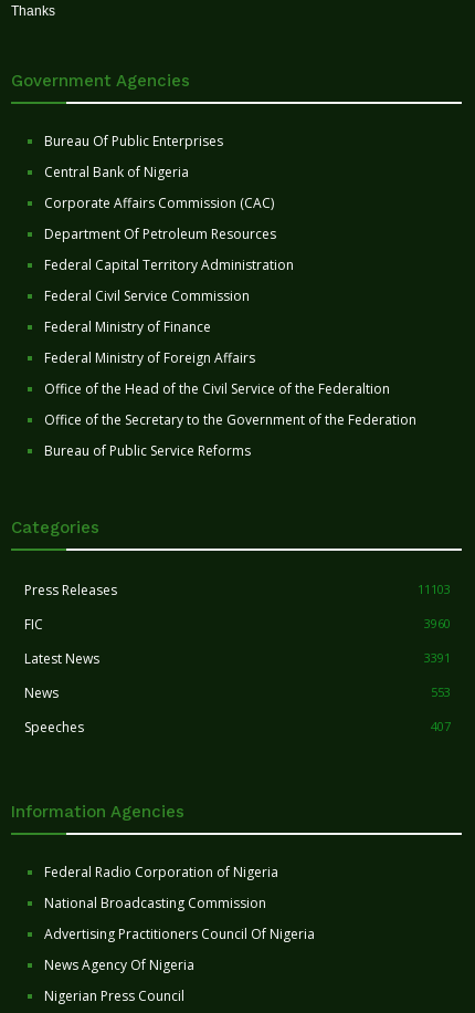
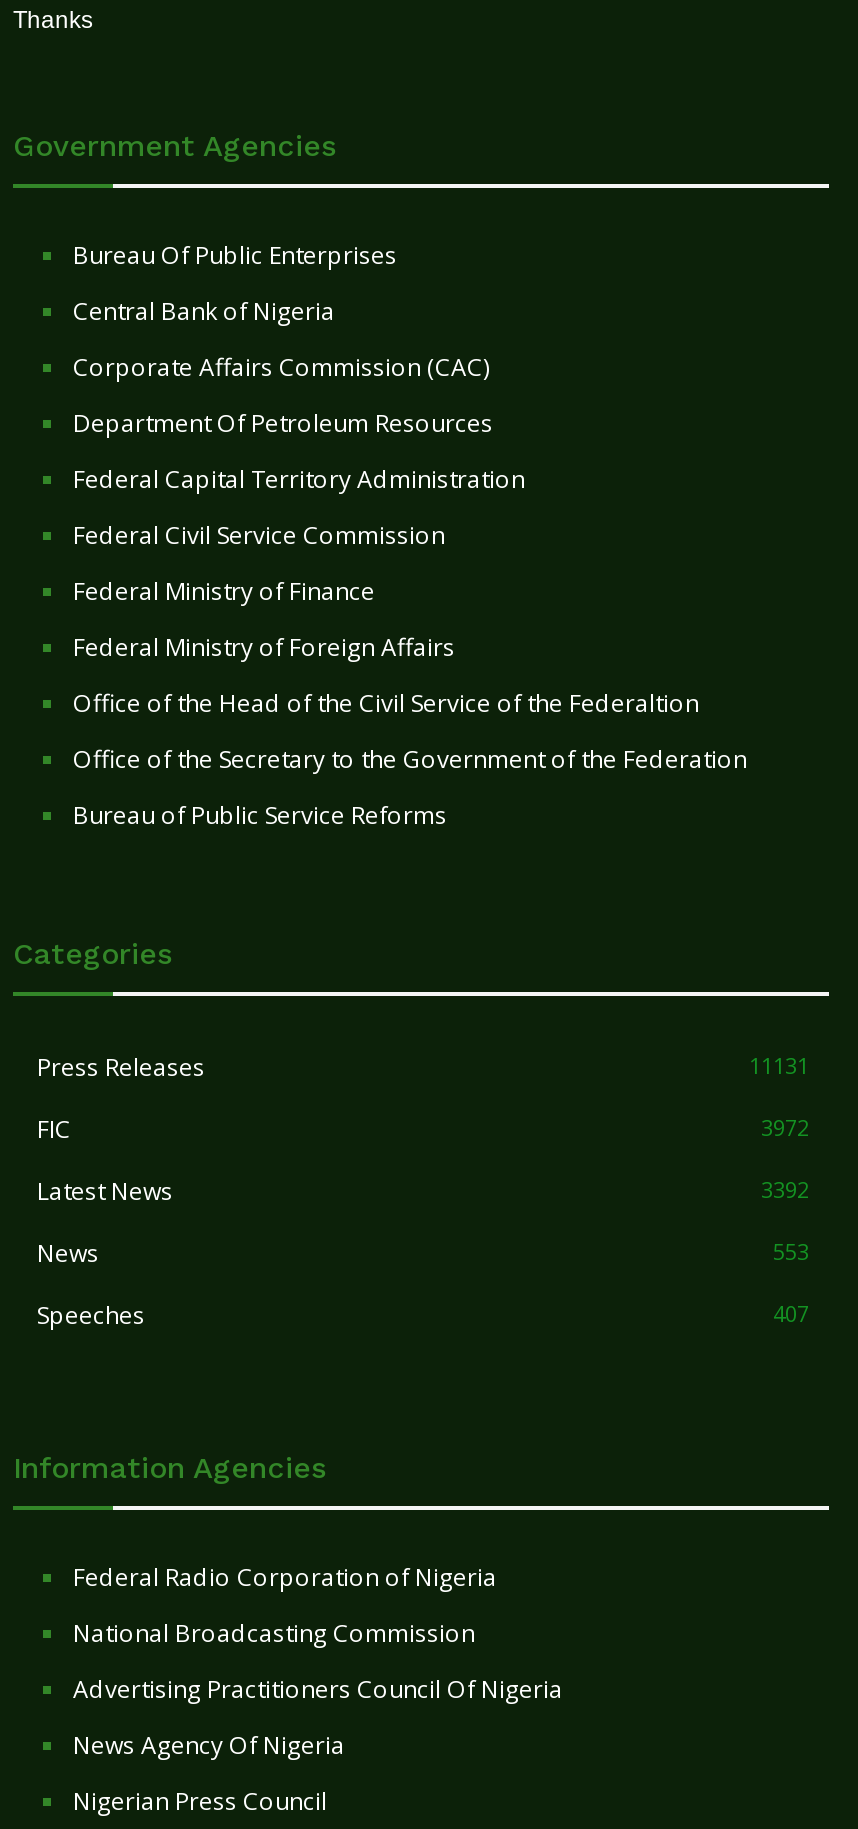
[418,581,451,598] 11103 -> [749,1051,809,1081] 11131
[424,615,451,632] 3960 -> [761,1113,809,1143] 3972
[424,649,451,666] 3391 -> [761,1175,809,1205] 3392

